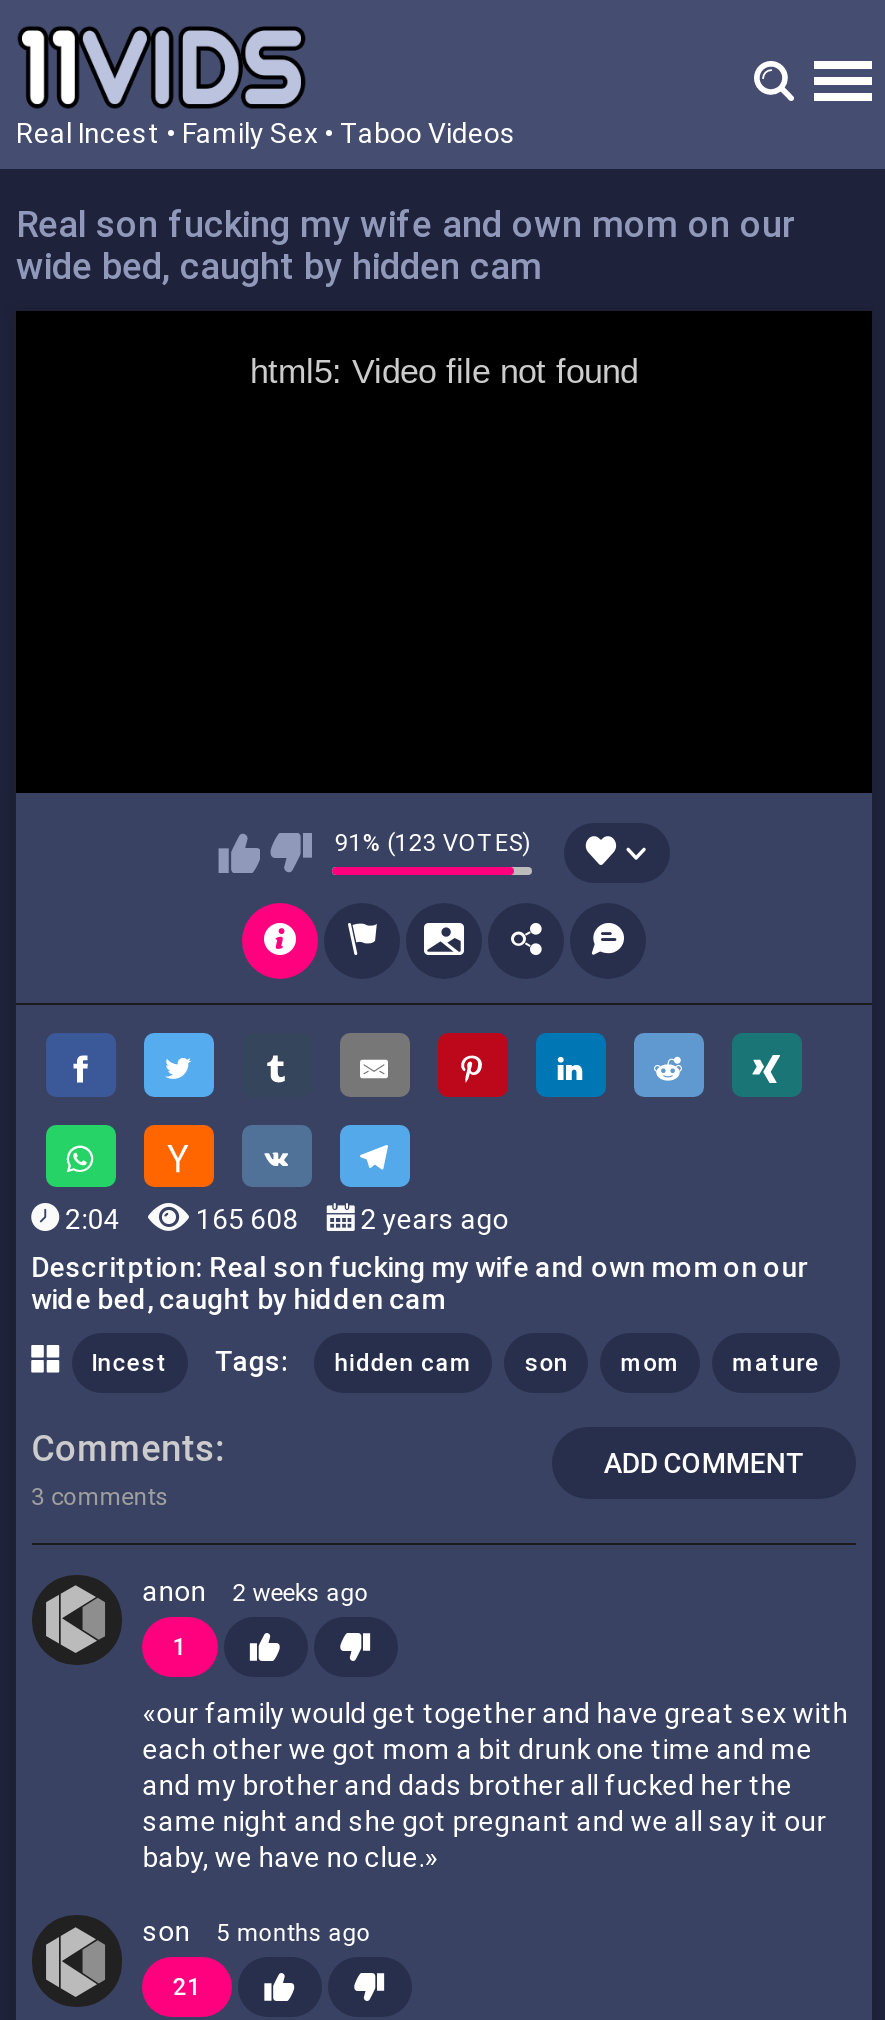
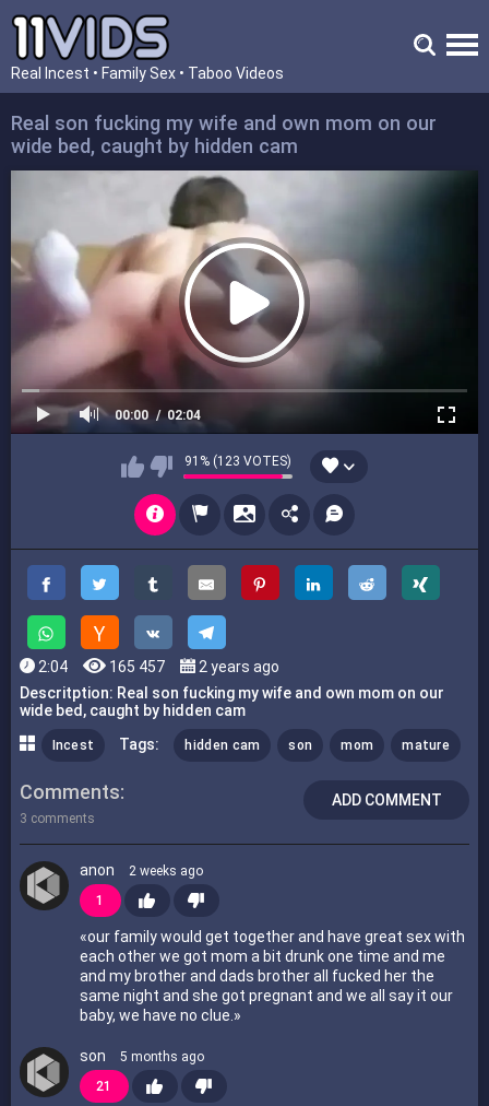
none -> [10,169,475,433] [image]
[250,354,638,392] html5: Video file not found -> [115,407,201,422] 00:00 | 02:04
[196,1203,509,1235] 165 608 2 years ago -> [109,658,280,675] 165 457 2 years ago

